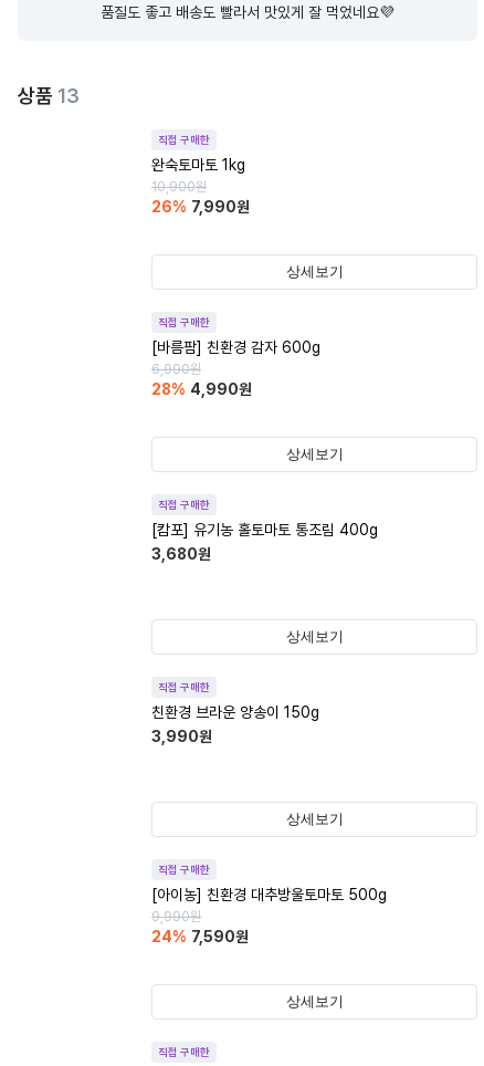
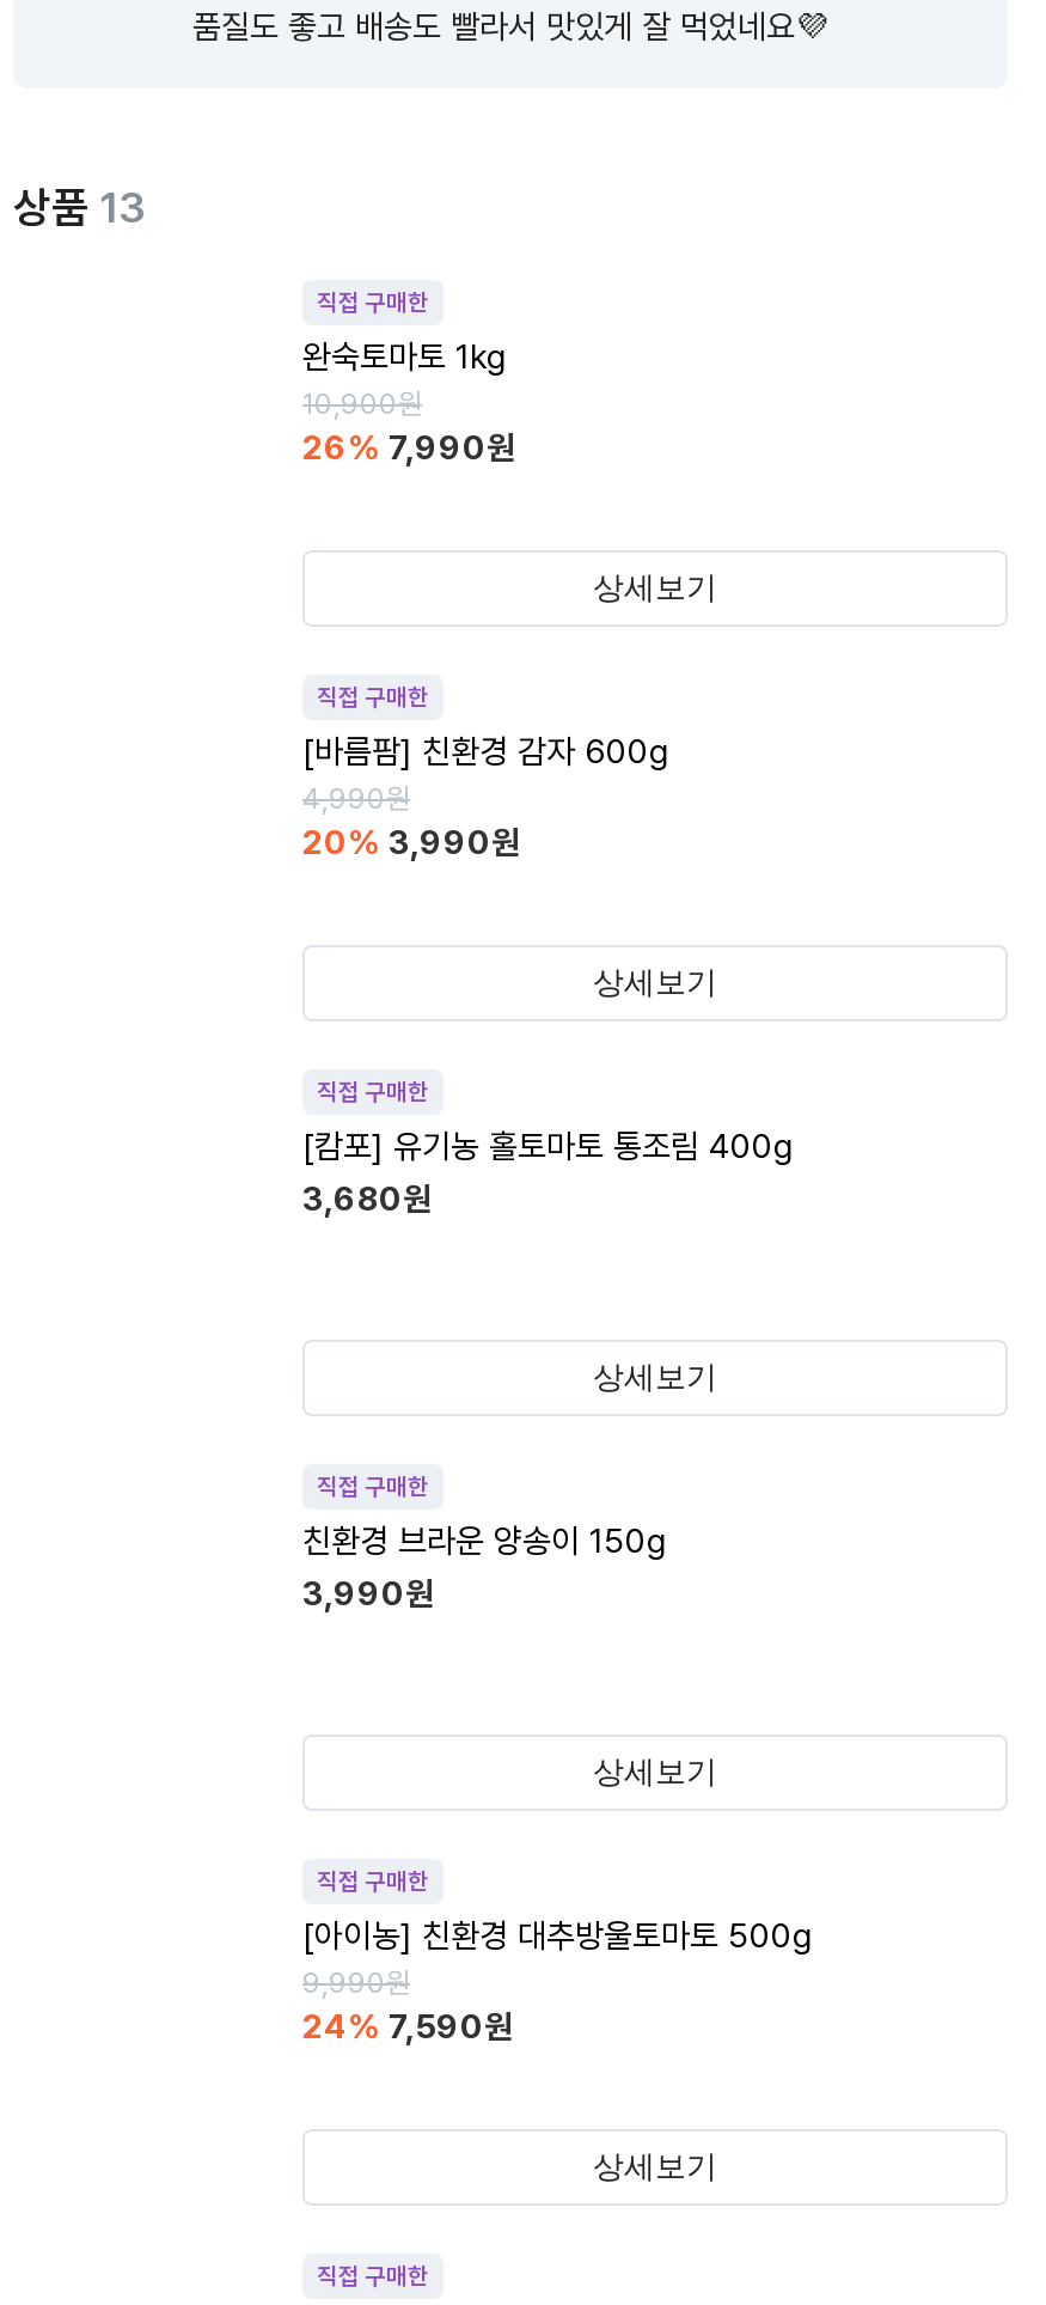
[151,362,201,377] 6,990원 -> [302,782,410,816] 4,990원
[151,380,252,398] 28% 4,990원 -> [302,823,520,861] 20% 3,990원

